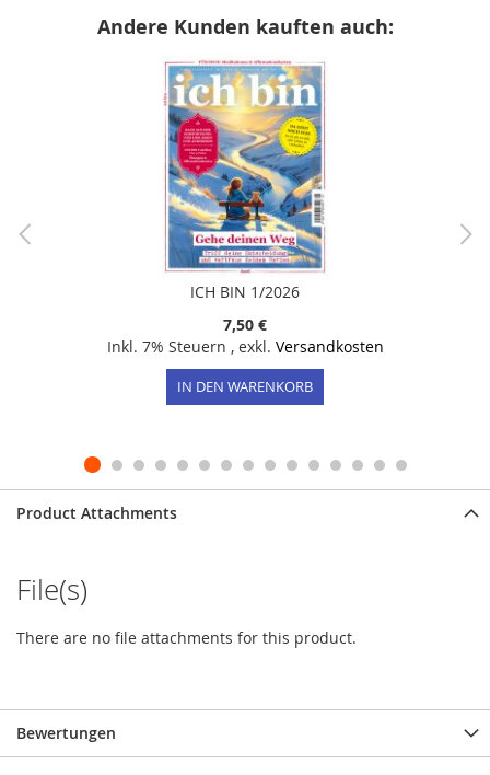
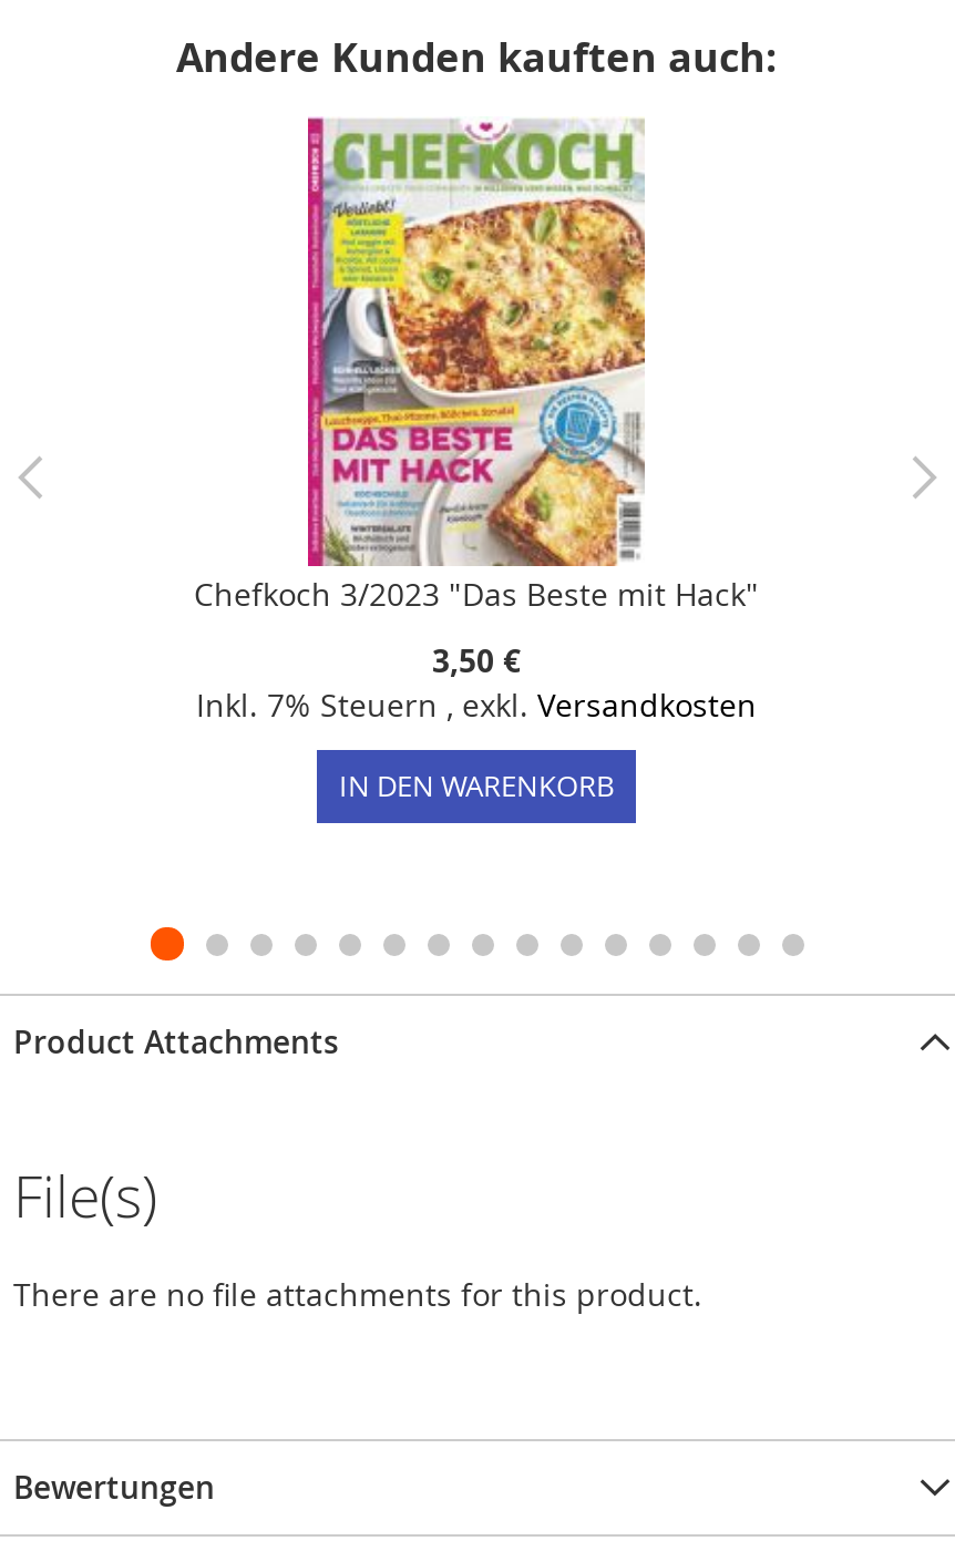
[162,57,328,302] [image] | ICH BIN 1/2026 -> [194,116,759,616] [image] | Chefkoch 3/2023 "Das Beste mit Hack"
[223,314,267,335] 7,50 € -> [432,640,521,682] 3,50 €

